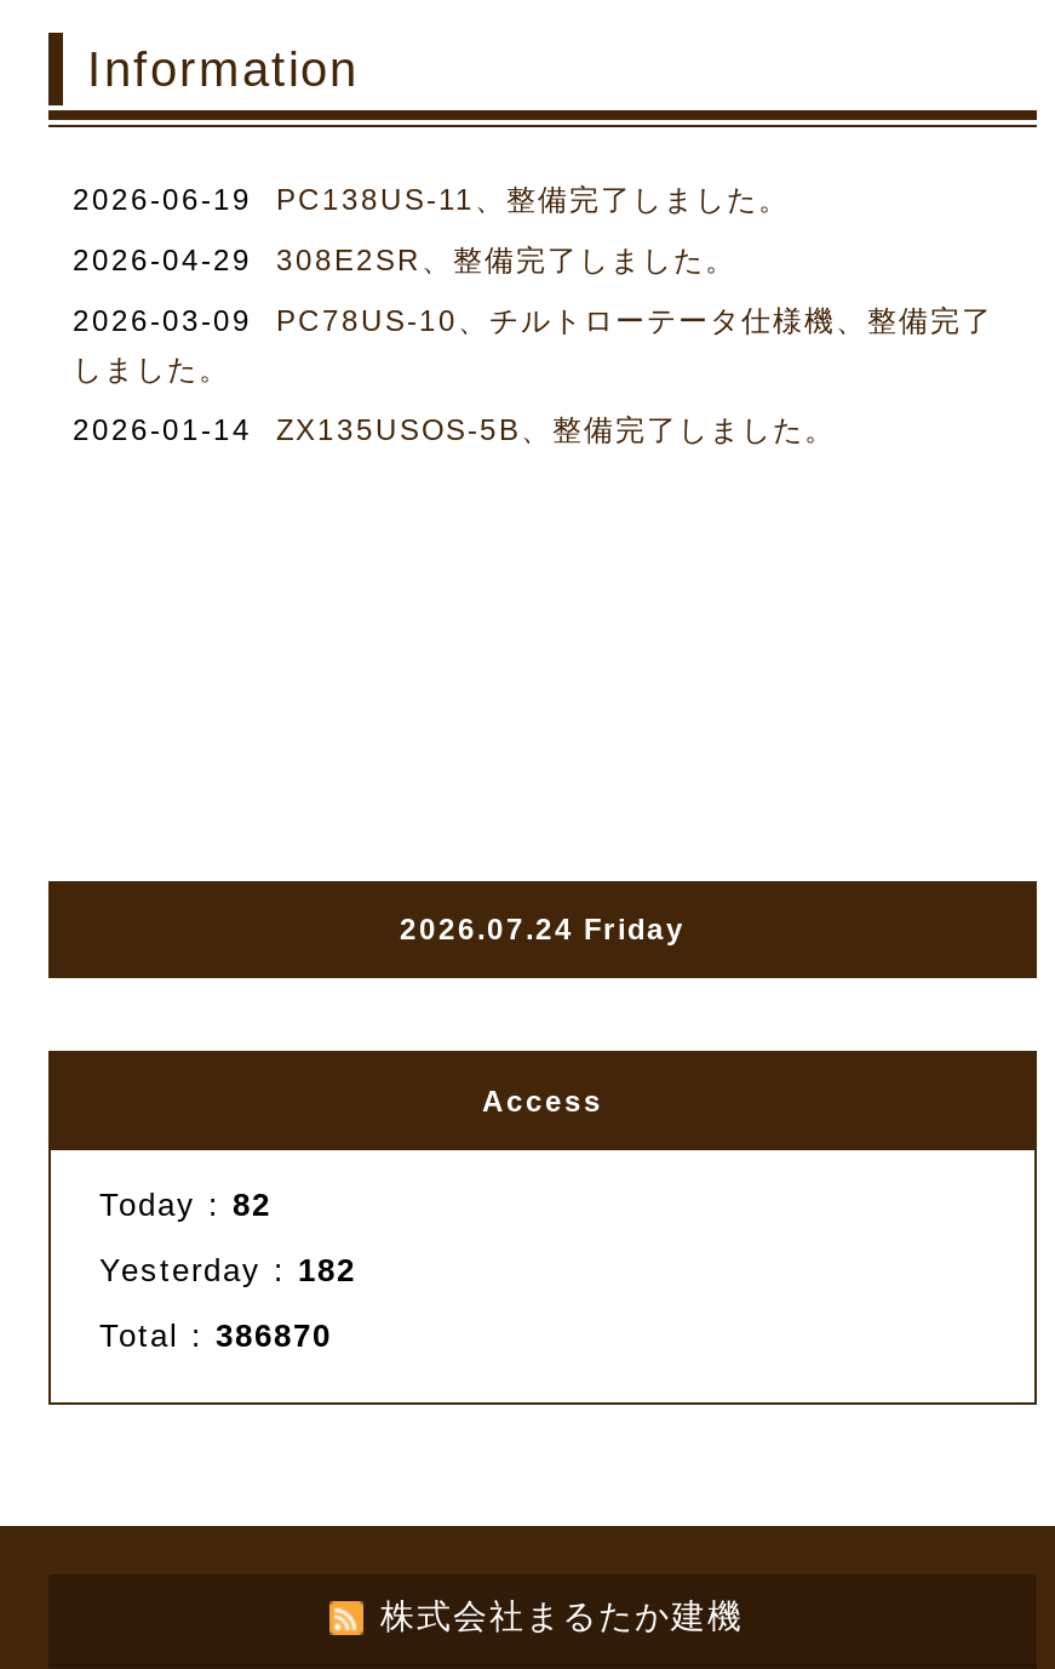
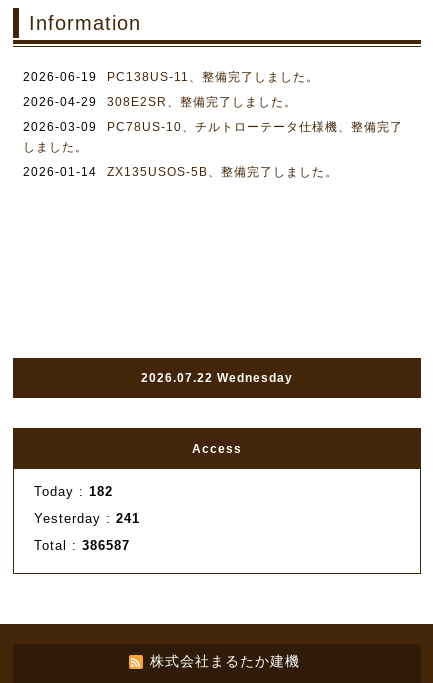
[400,912,686,946] 2026.07.24 Friday -> [141,371,293,385] 2026.07.22 Wednesday
[99,1186,271,1222] Today : 82 -> [34,484,113,499] Today : 182
[99,1251,356,1288] Yesterday : 182 -> [34,511,140,526] Yesterday : 241
[99,1317,332,1353] Total : 386870 -> [34,538,130,553] Total : 386587

